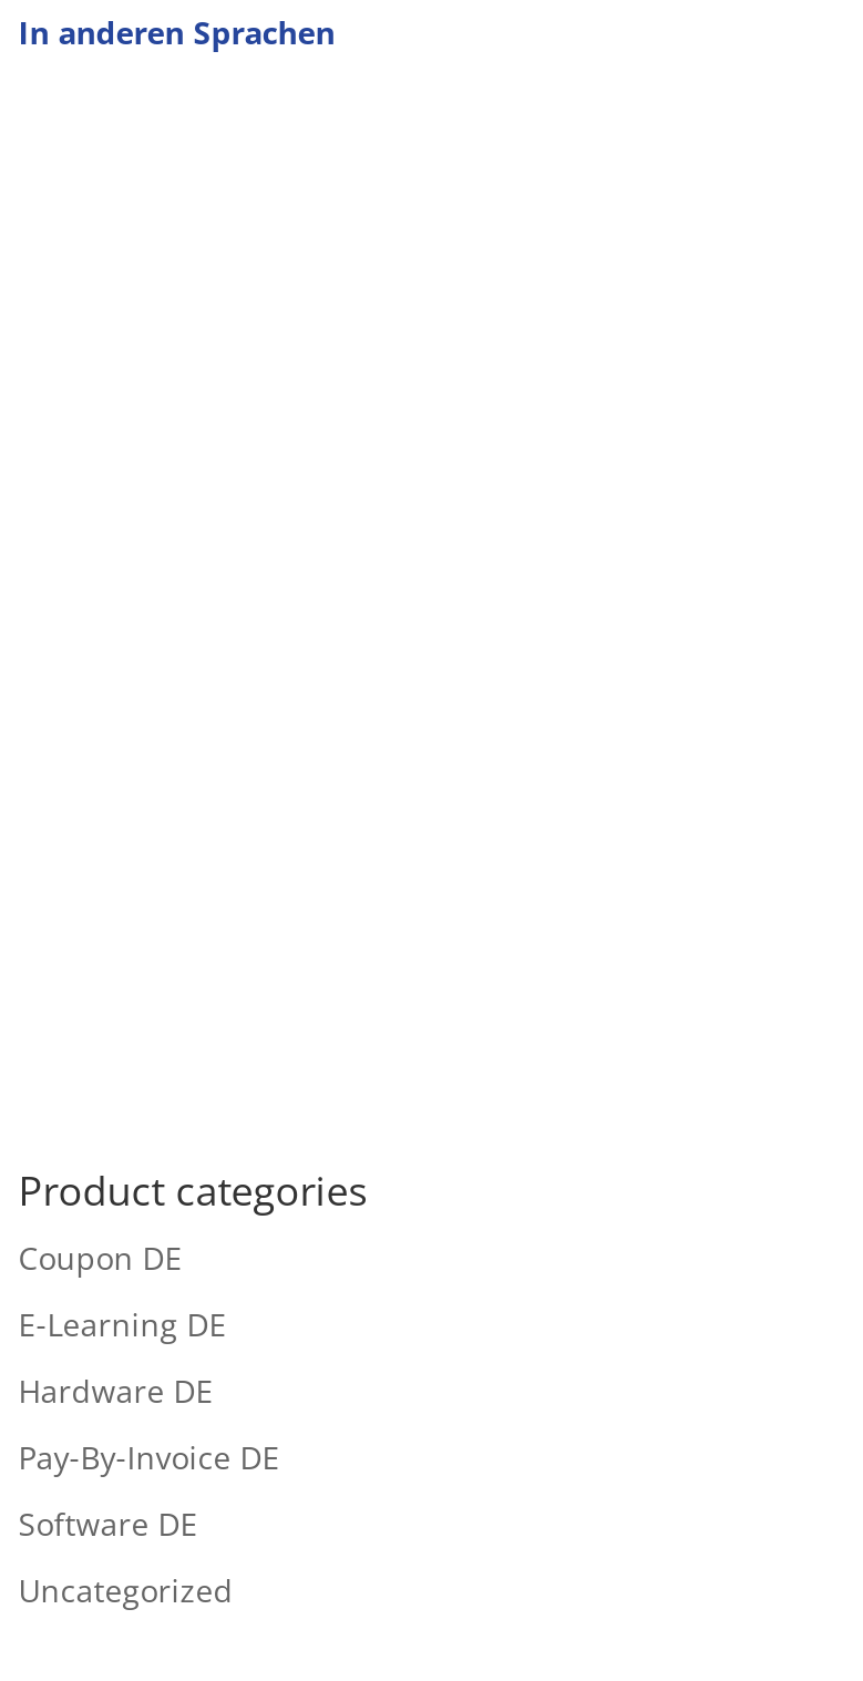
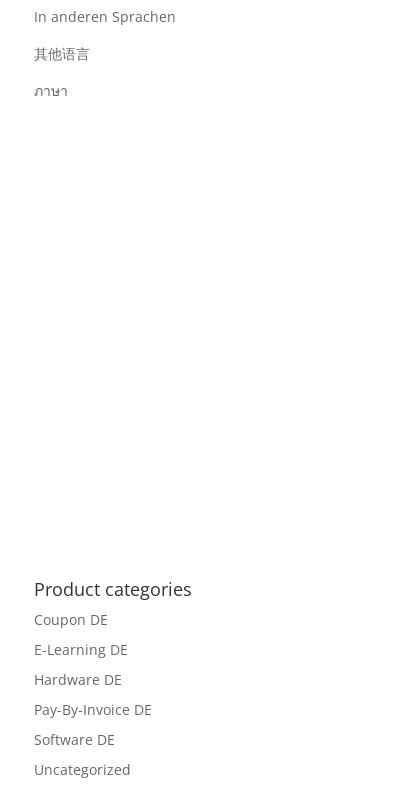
none -> [34,44,90,100] 其他语言 | ภาษา

